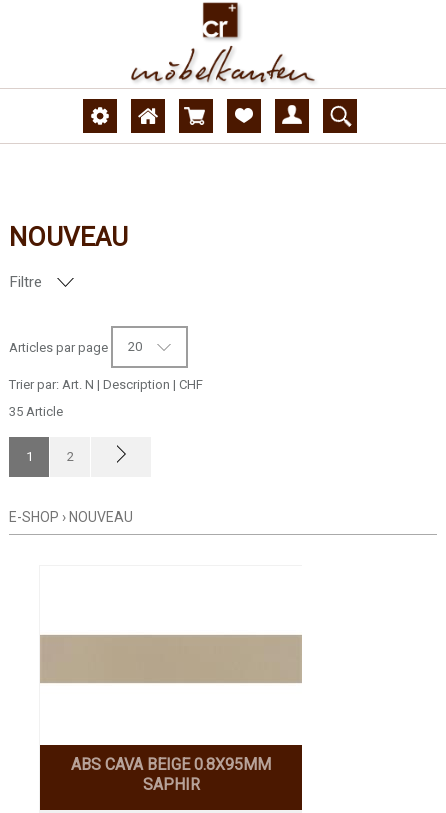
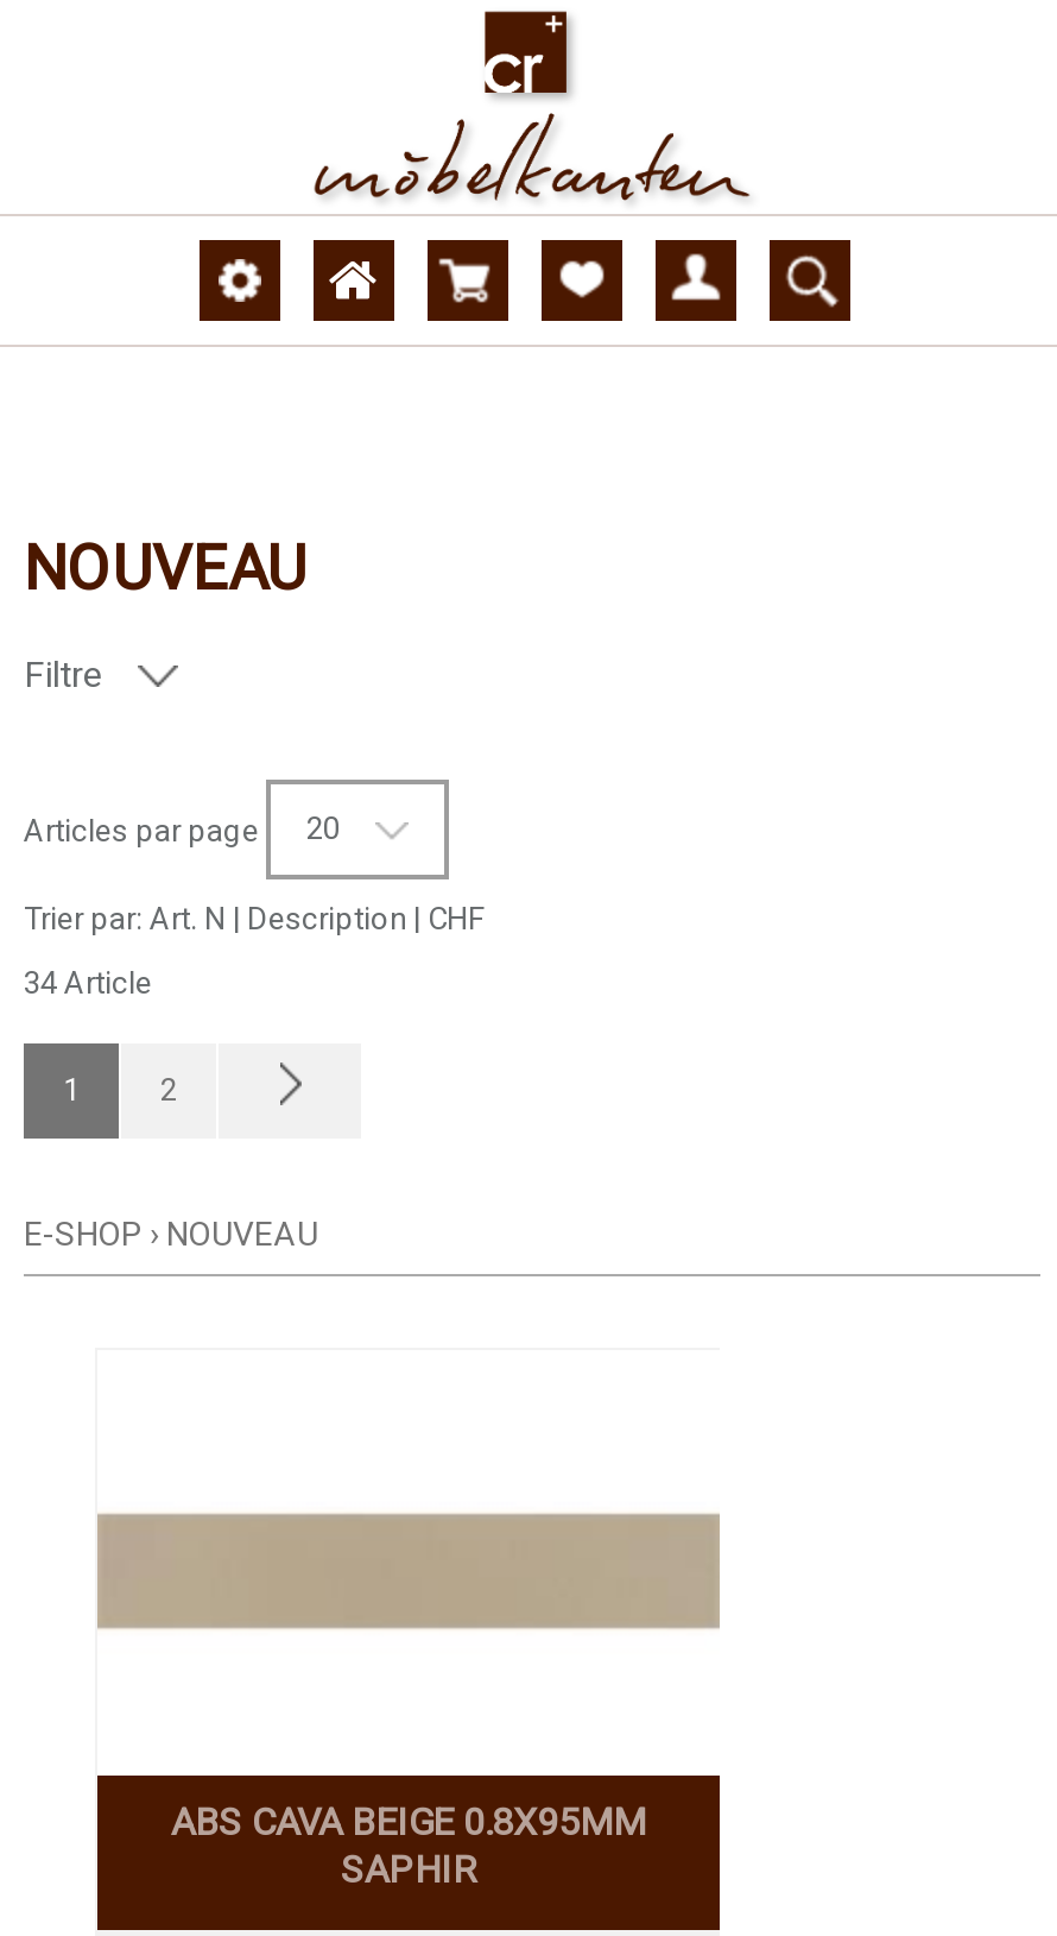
[9,404,63,419] 35 Article -> [24,965,152,1001] 34 Article

